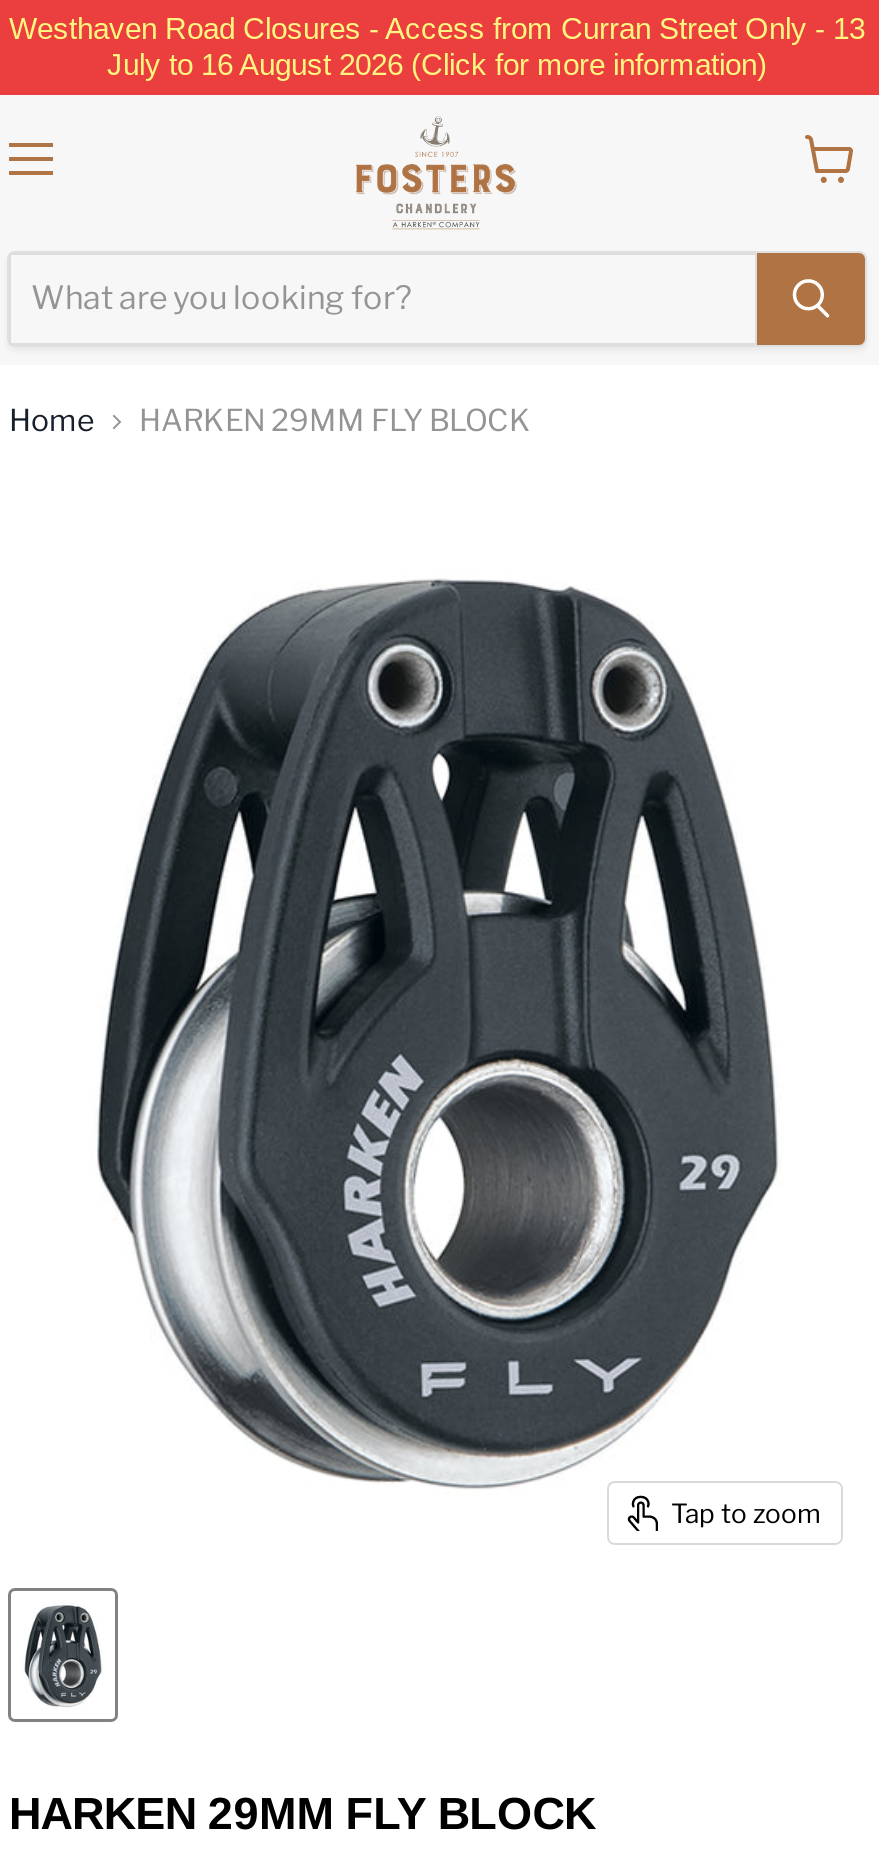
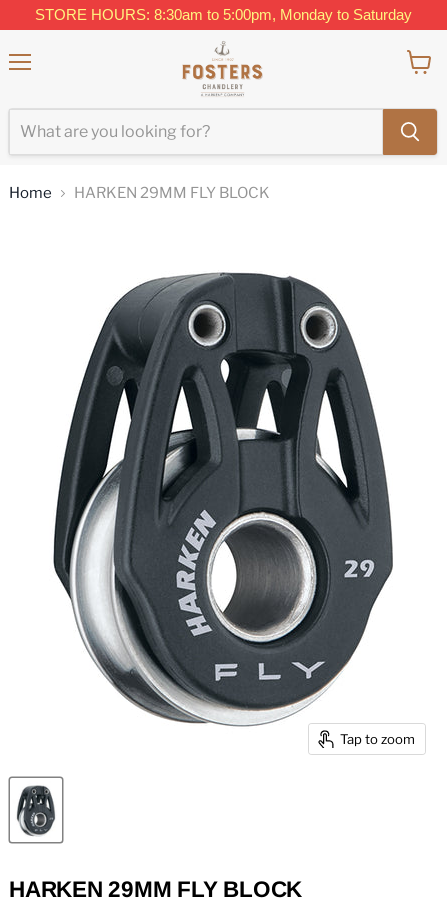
[9,11,865,81] Westhaven Road Closures - Access from Curran Street Only - 13 | July to 16 August 2026 (Click for more information) -> [34,6,411,23] STORE HOURS: 8:30am to 5:00pm, Monday to Saturday

